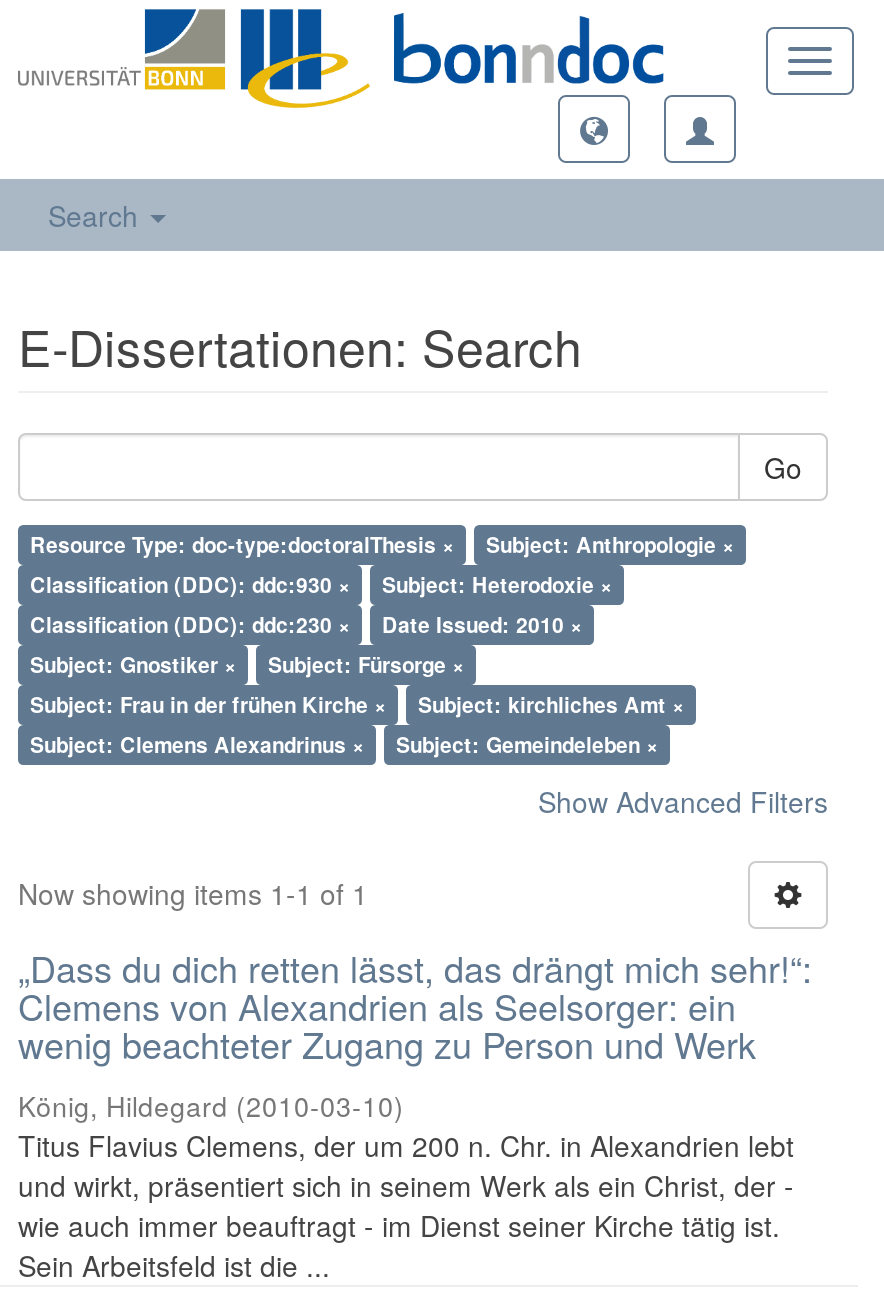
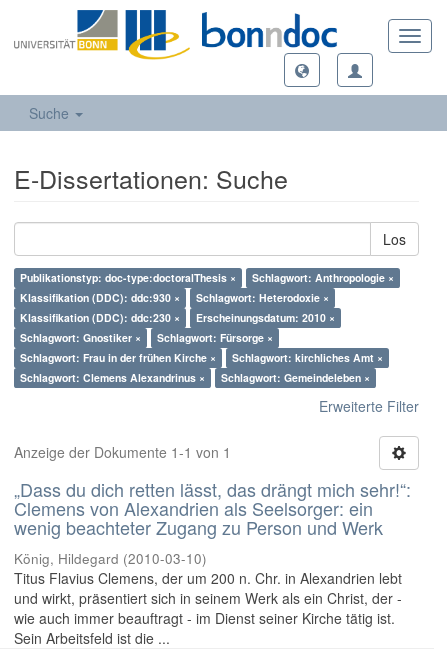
[48,195,146,235] Search -> [29,103,73,123] Suche
[18,309,582,381] E-Dissertationen: Search -> [14,160,288,196] E-Dissertationen: Suche
[764,447,802,487] Go -> [383,229,406,249] Los
[30,529,734,759] Resource Type: doc-type:doctoralThesis × | Subject: Anthropologie × | Classification (DDC): ddc:930 × | Subject: Heterodoxie × | Classification (DDC): ddc:230 × | Date Issued: 2010 × | Subject: Gnostiker × | Subject: Fürsorge × | Subject: Frau in der frühen Kirche × | Subject: kirchliches Amt × | Subject: Clemens Alexandrinus × | Subject: Gemeindeleben × -> [20,270,394,385] Publikationstyp: doc-type:doctoralThesis × | Schlagwort: Anthropologie × | Klassifikation (DDC): ddc:930 × | Schlagwort: Heterodoxie × | Klassifikation (DDC): ddc:230 × | Erscheinungsdatum: 2010 × | Schlagwort: Gnostiker × | Schlagwort: Fürsorge × | Schlagwort: Frau in der frühen Kirche × | Schlagwort: kirchliches Amt × | Schlagwort: Clemens Alexandrinus × | Schlagwort: Gemeindeleben ×
[538,781,828,821] Show Advanced Filters -> [319,396,419,416] Erweiterte Filter
[18,873,368,913] Now showing items 1-1 of 1 -> [14,442,231,462] Anzeige der Dokumente 1-1 von 1

